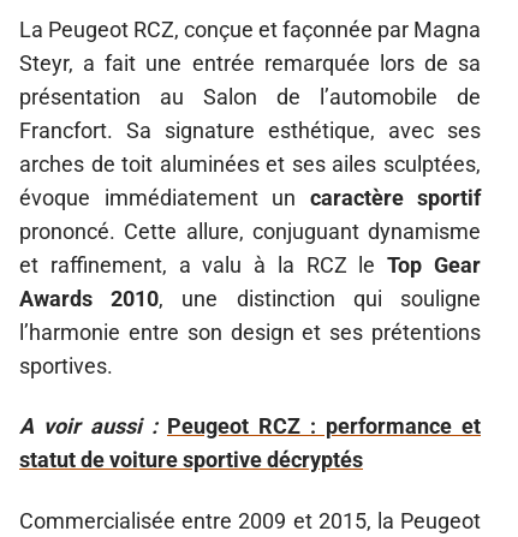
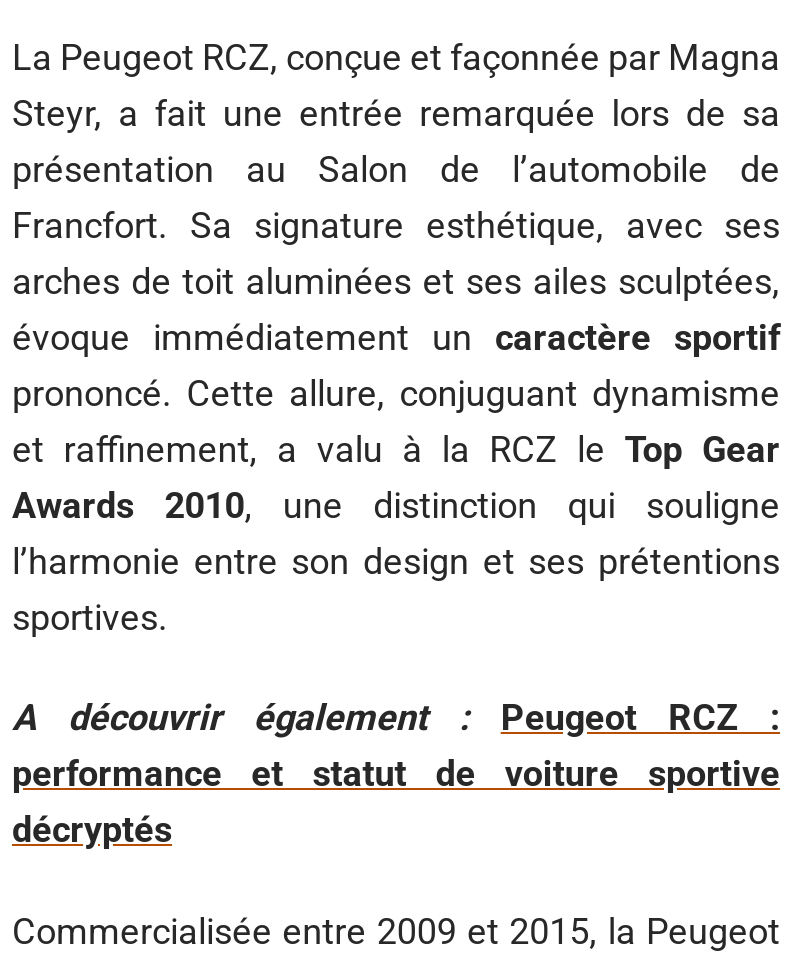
[19,413,481,472] A voir aussi : Peugeot RCZ : performance et | statut de voiture sportive décryptés -> [12,696,780,850] A découvrir également : | Peugeot RCZ : | performance et statut de voiture sportive | décryptés

